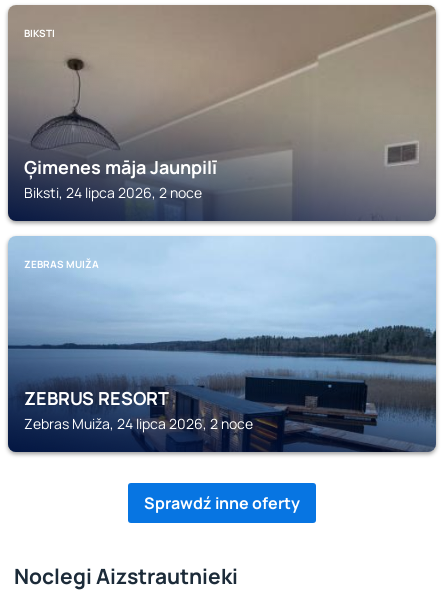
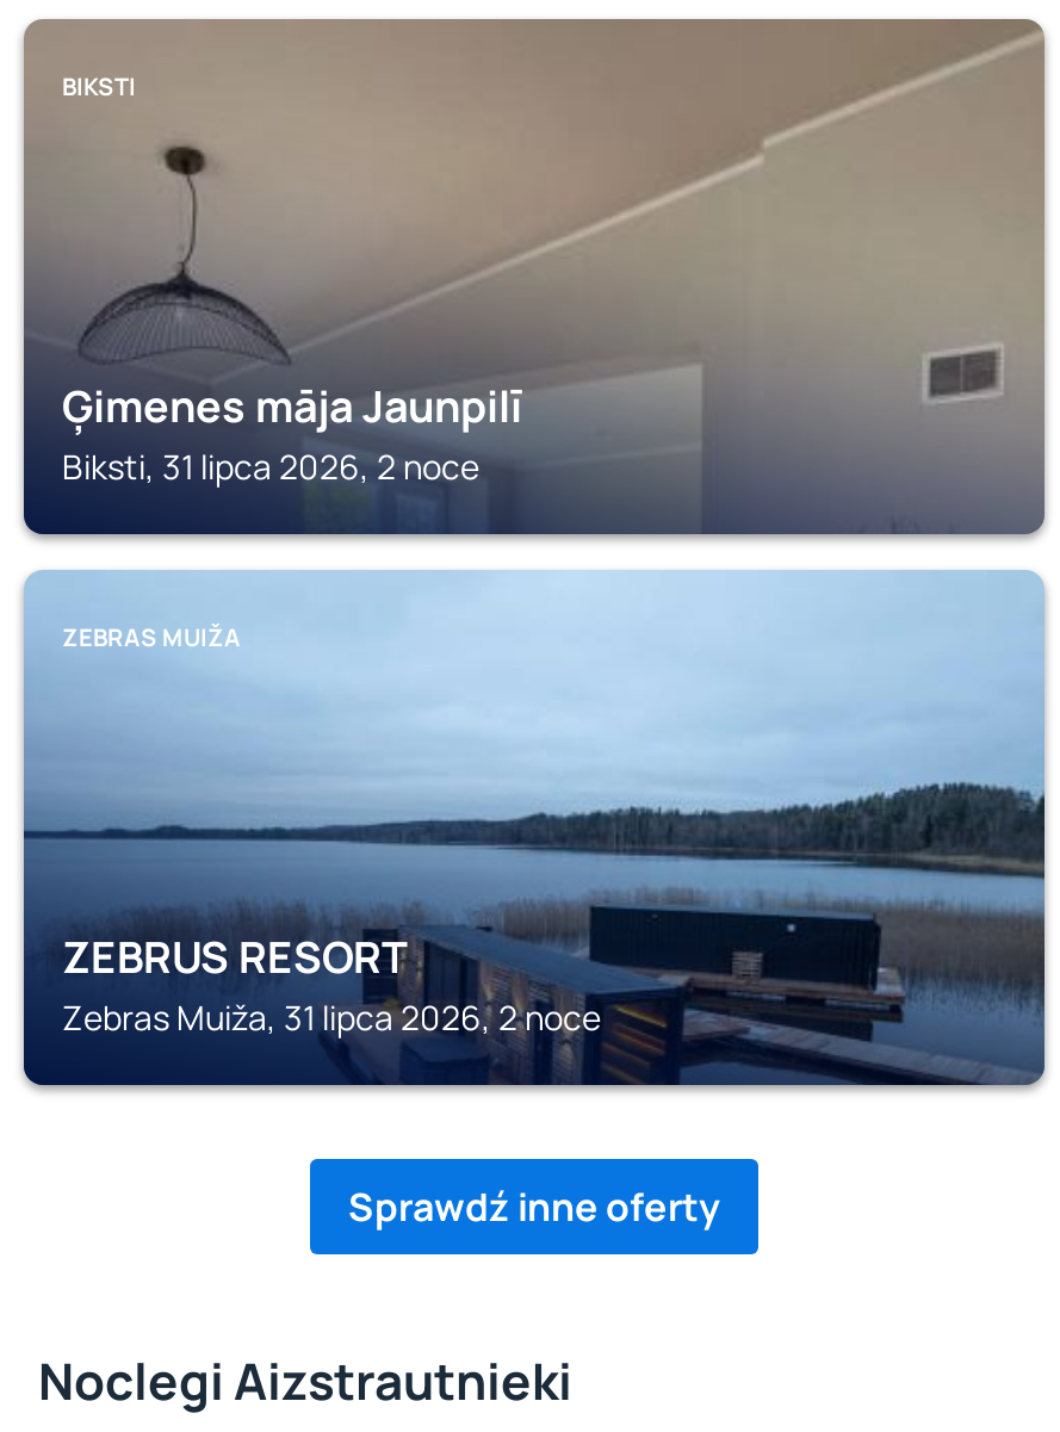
[24,183,202,202] Biksti, 24 lipca 2026, 2 noce -> [62,444,479,489] Biksti, 31 lipca 2026, 2 noce
[24,414,253,433] Zebras Muiža, 24 lipca 2026, 2 noce -> [62,994,601,1040] Zebras Muiža, 31 lipca 2026, 2 noce

